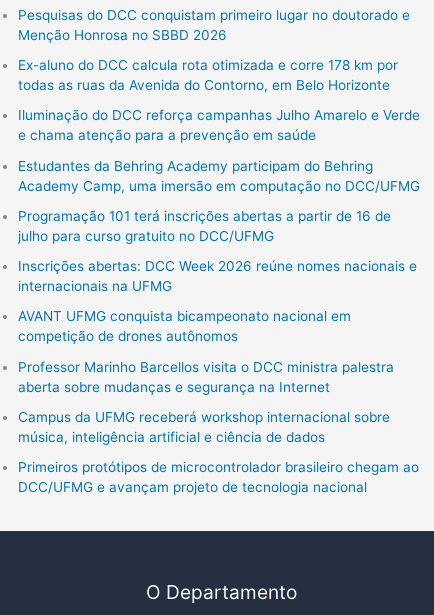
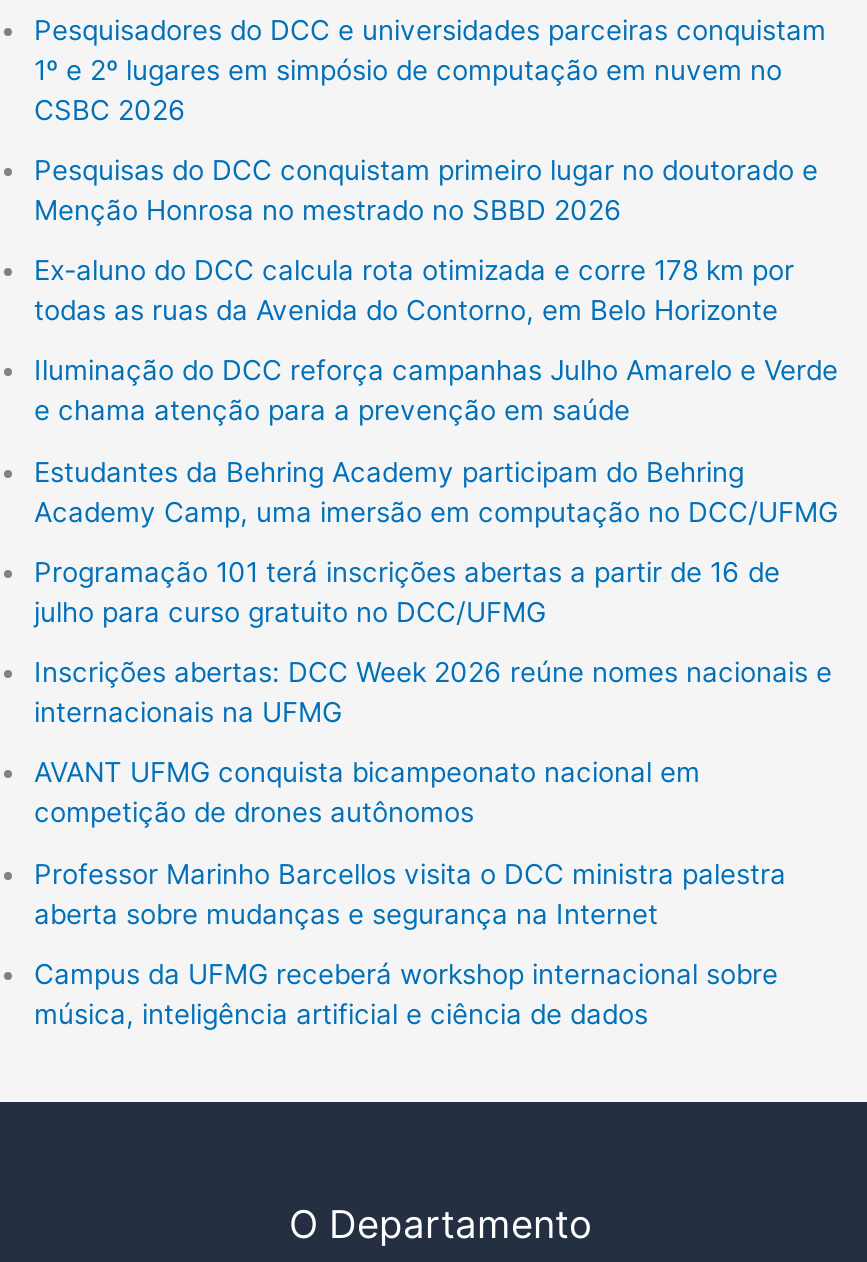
moved [18,7,410,23] -> [34,154,818,186]: Pesquisas do DCC conquistam primeiro lugar no doutorado e
none -> [34,14,826,126] Pesquisadores do DCC e universidades parceiras conquistam | 1º e 2º lugares em simpósio de computação em nuvem no | CSBC 2026
[18,27,227,43] Menção Honrosa no SBBD 2026 -> [34,194,622,226] Menção Honrosa no mestrado no SBBD 2026
moved [18,57,420,445] -> [34,255,838,1030]: Ex-aluno do DCC calcula rota otimizada e corre 178 km por | todas as ruas da Avenida do Contorno, em Belo Horizonte | Iluminação do DCC reforça campanhas Julho Amarelo e Verde | ... | Campus da UFMG receberá workshop internacional sobre | música, inteligência artificial e ciência de dados
[18,459,419,495] Primeiros protótipos de microcontrolador brasileiro chegam ao | DCC/UFMG e avançam projeto de tecnologia nacional -> none

